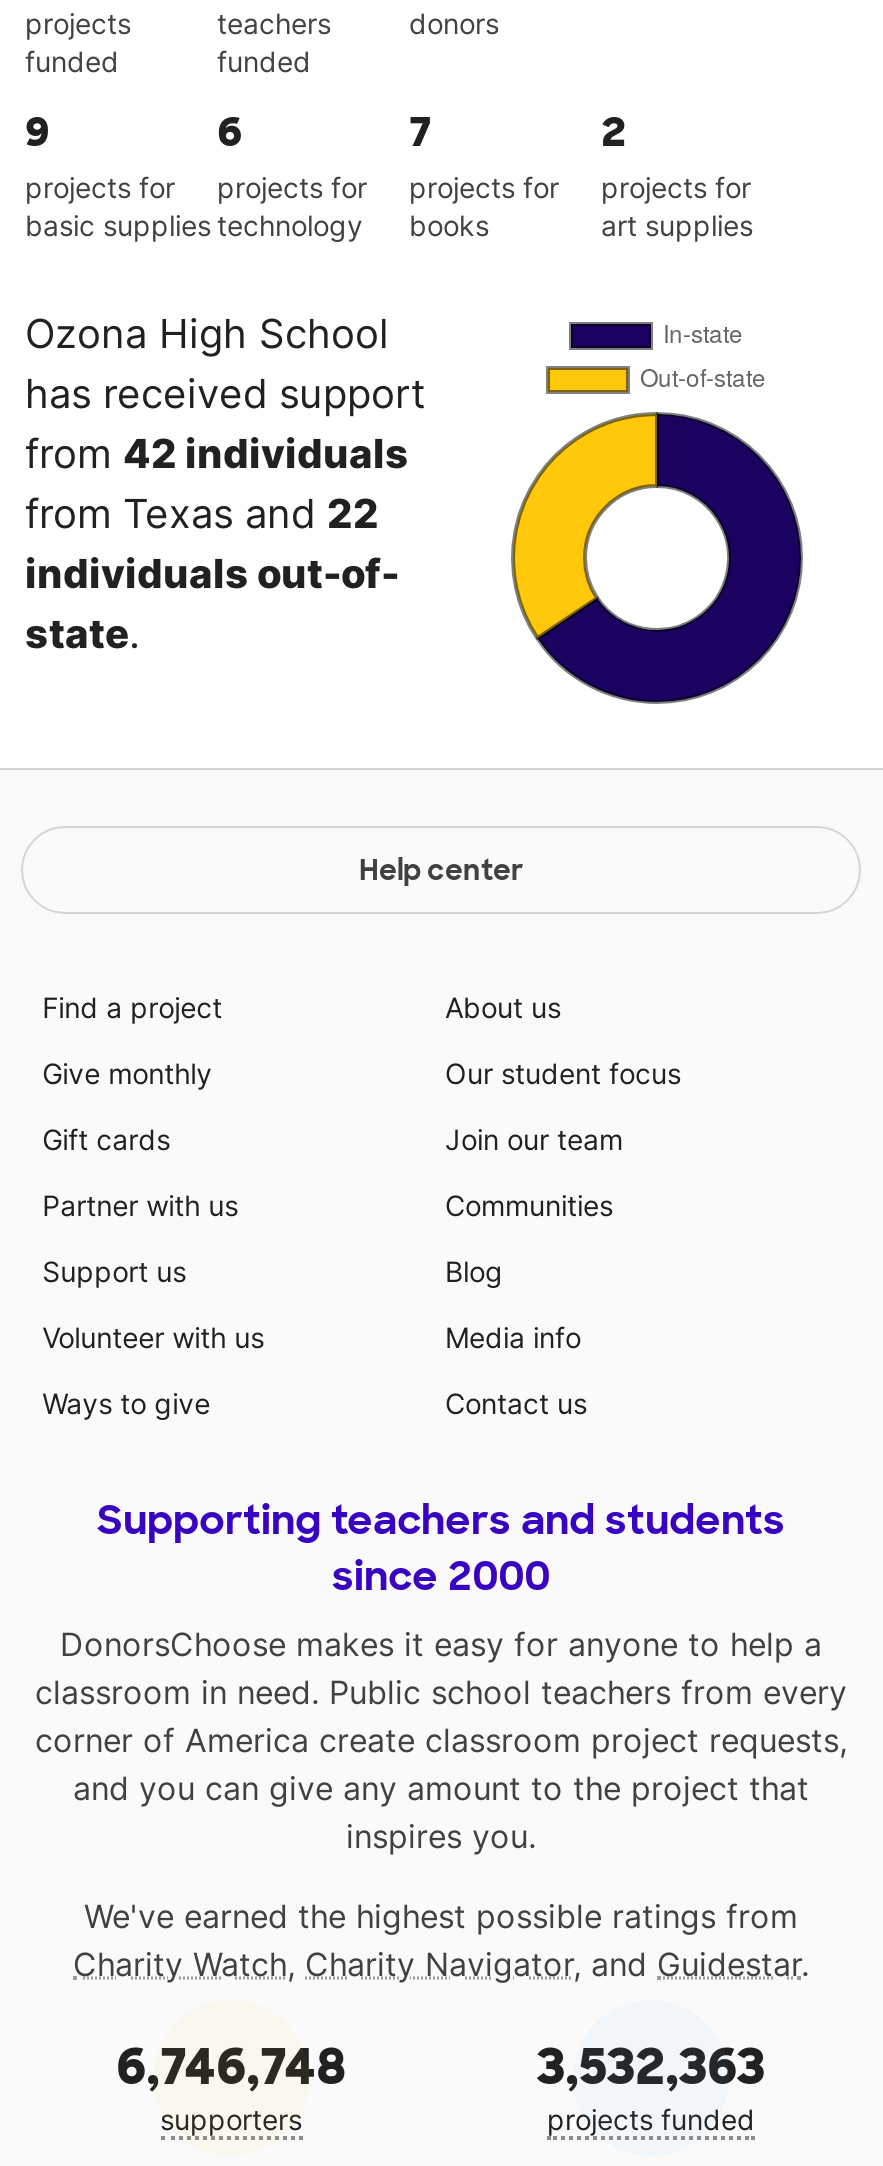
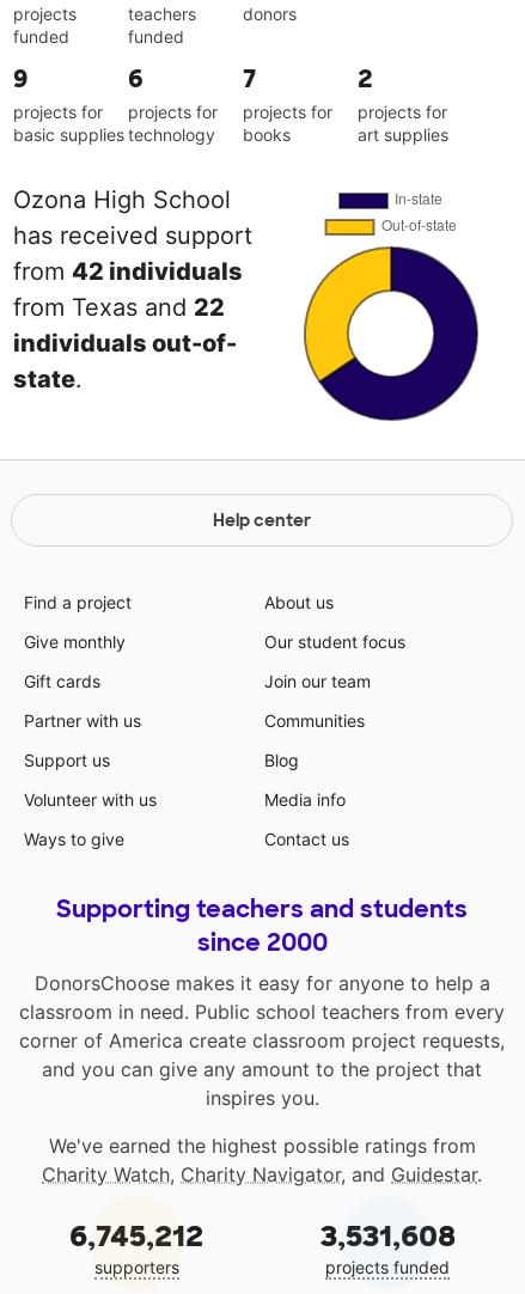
[116,2037,346,2099] 6,746,748 -> [69,1218,203,1255] 6,745,212
[537,2037,765,2099] 3,532,363 -> [320,1218,455,1255] 3,531,608

